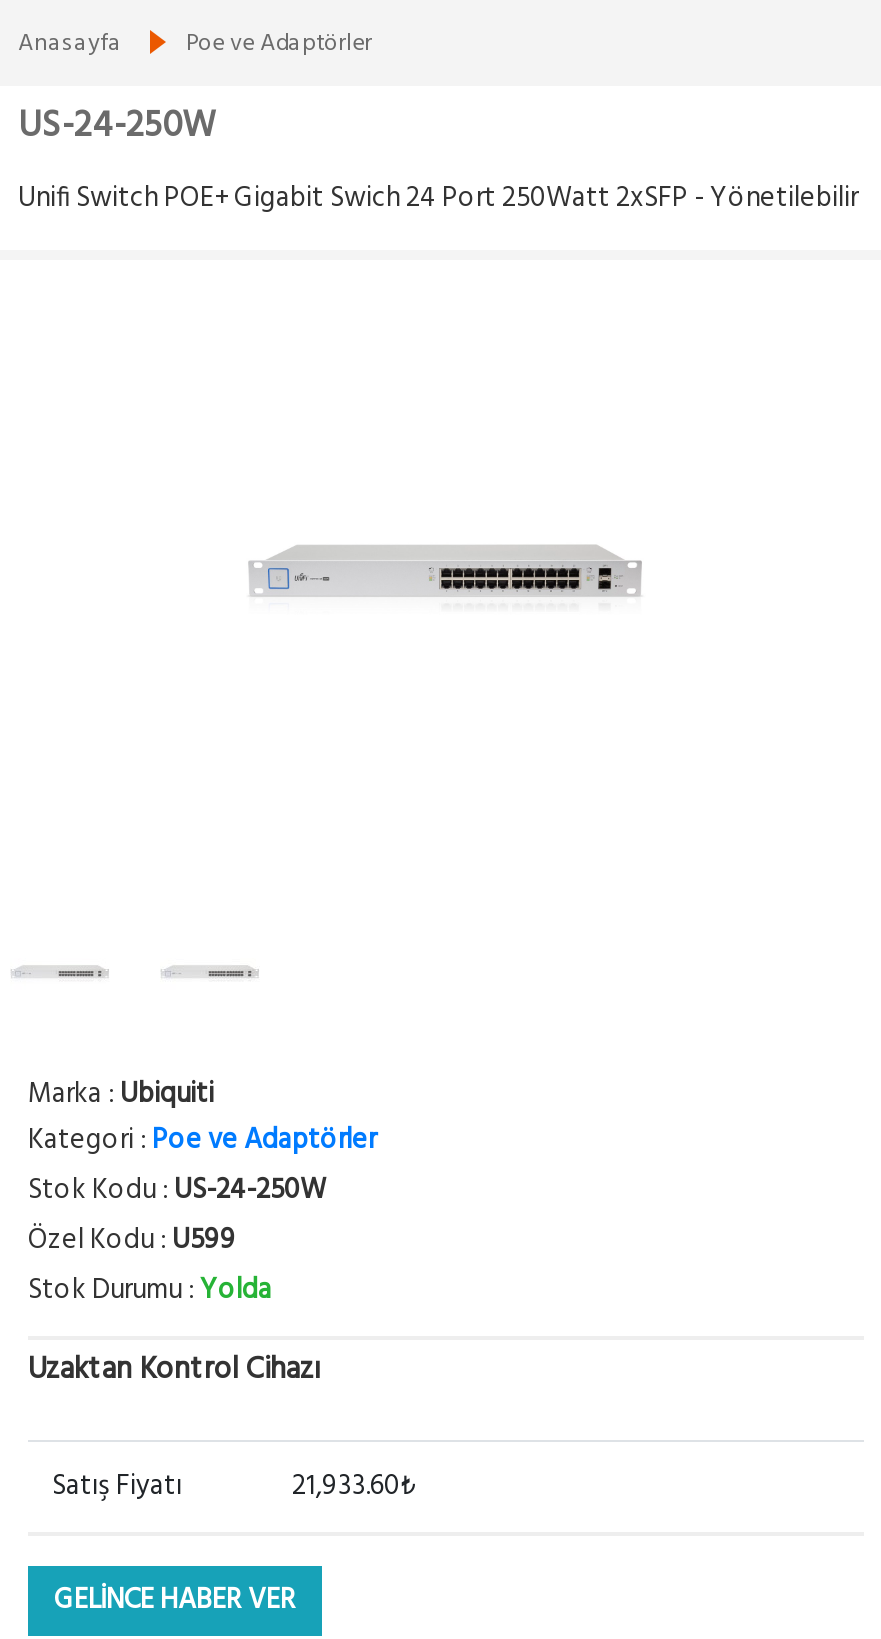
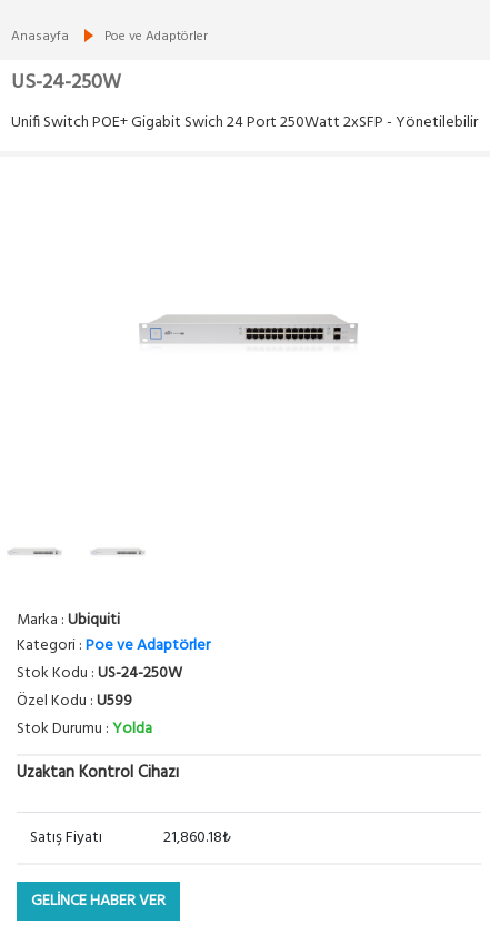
[292,1464,416,1510] 21,933.60₺ -> [163,825,231,851] 21,860.18₺

